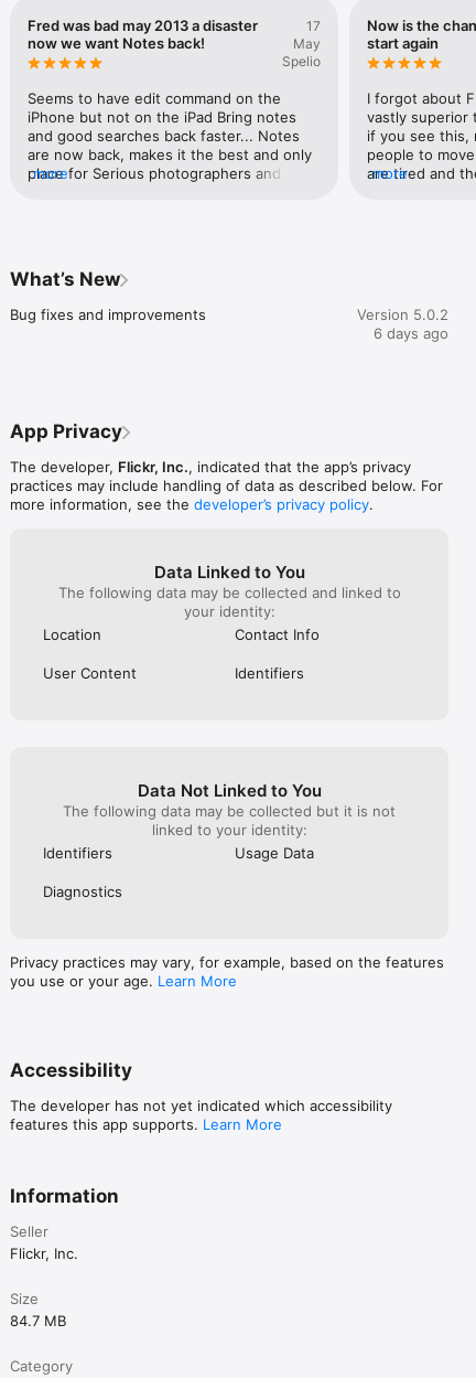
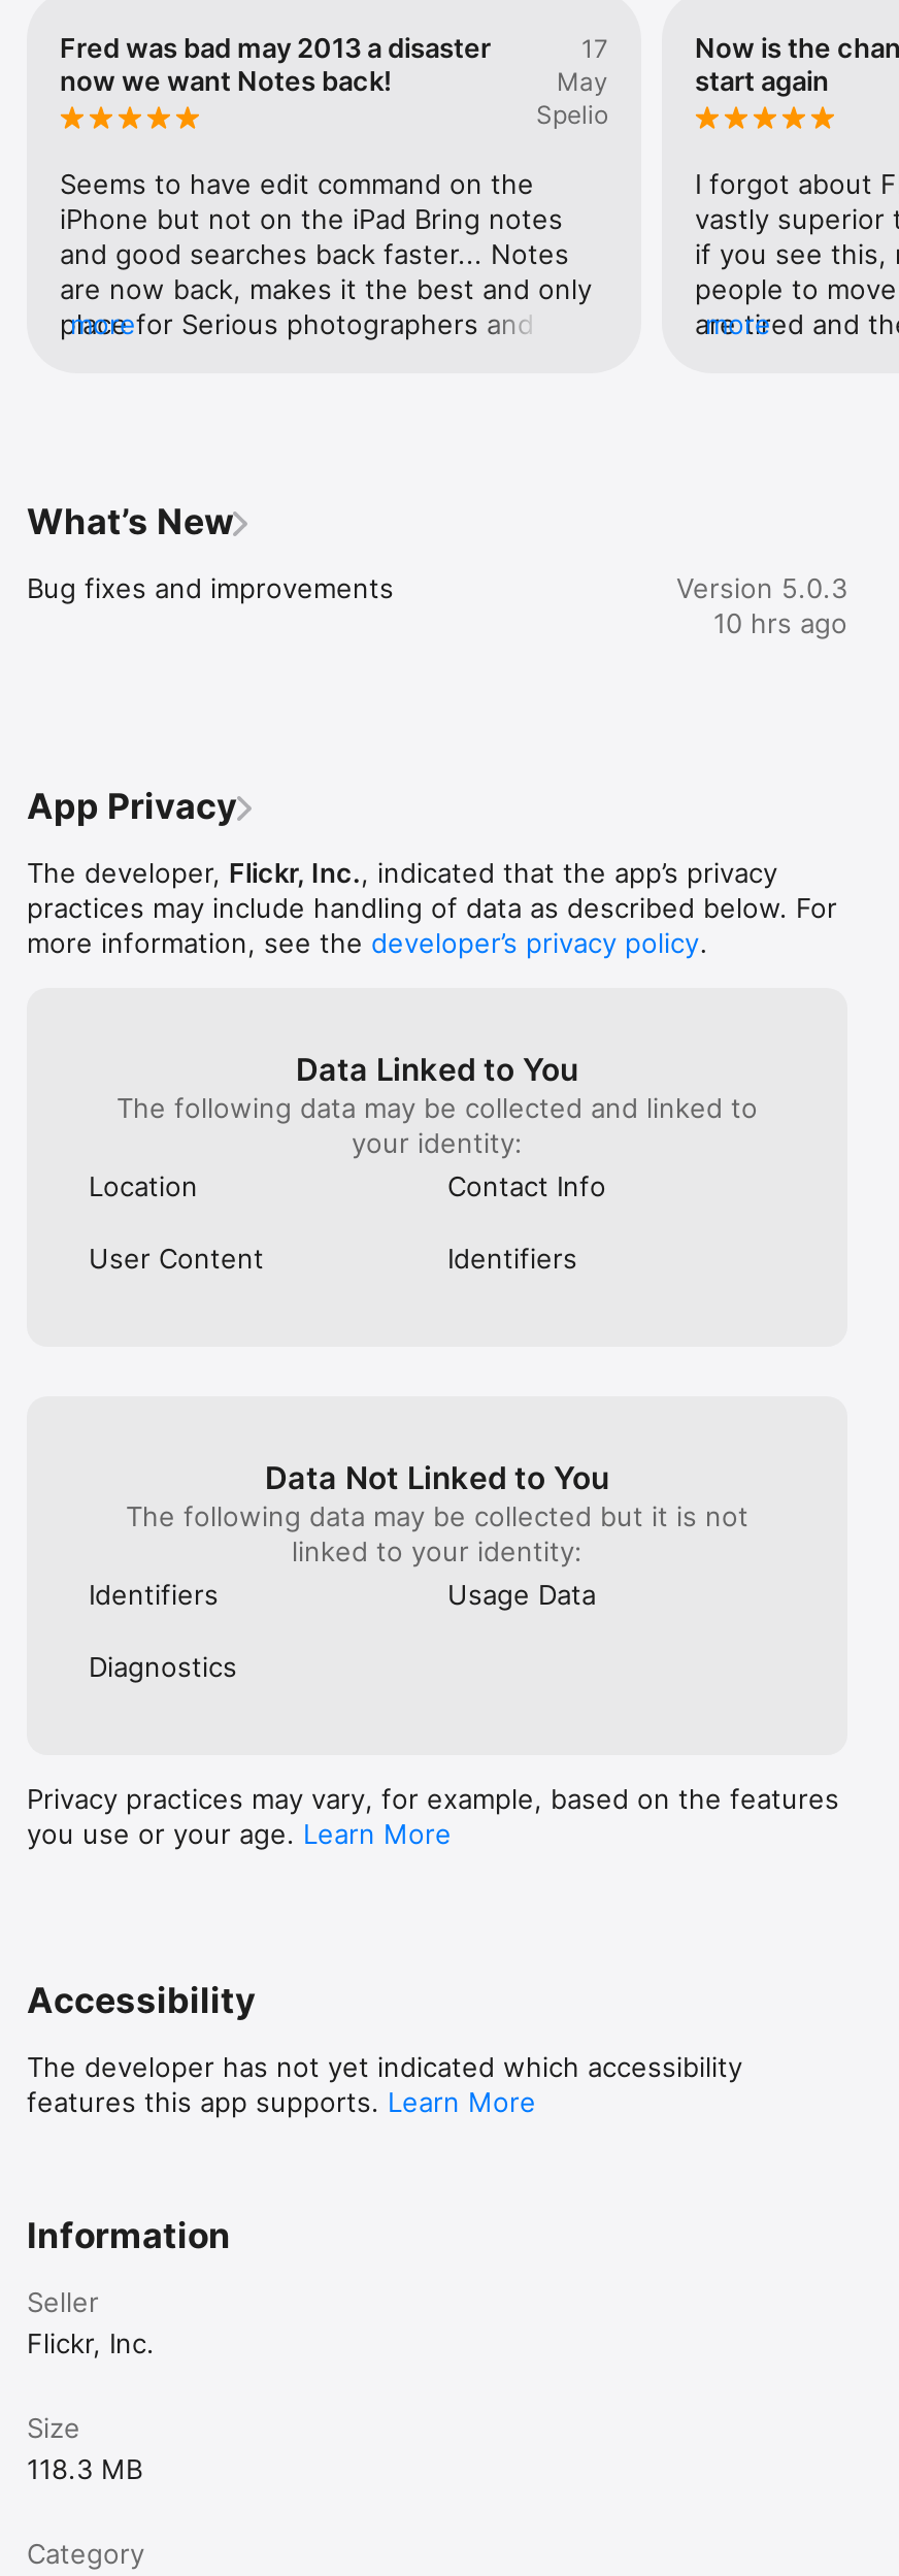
[357,306,448,323] Version 5.0.2 -> [676,572,847,605] Version 5.0.3
[374,324,448,342] 6 days ago -> [713,607,847,640] 10 hrs ago
[10,1312,66,1330] 84.7 MB -> [27,2452,142,2485] 118.3 MB

